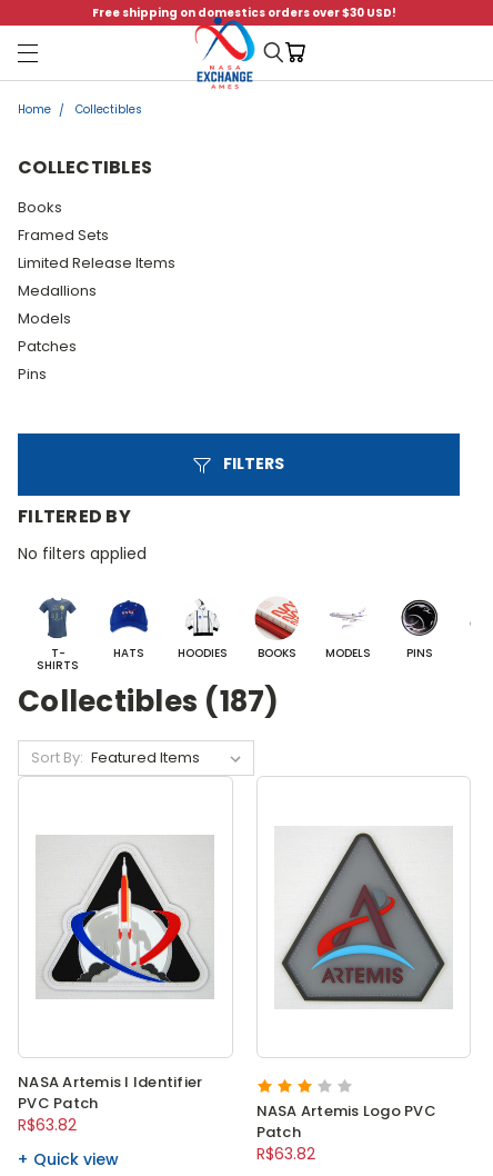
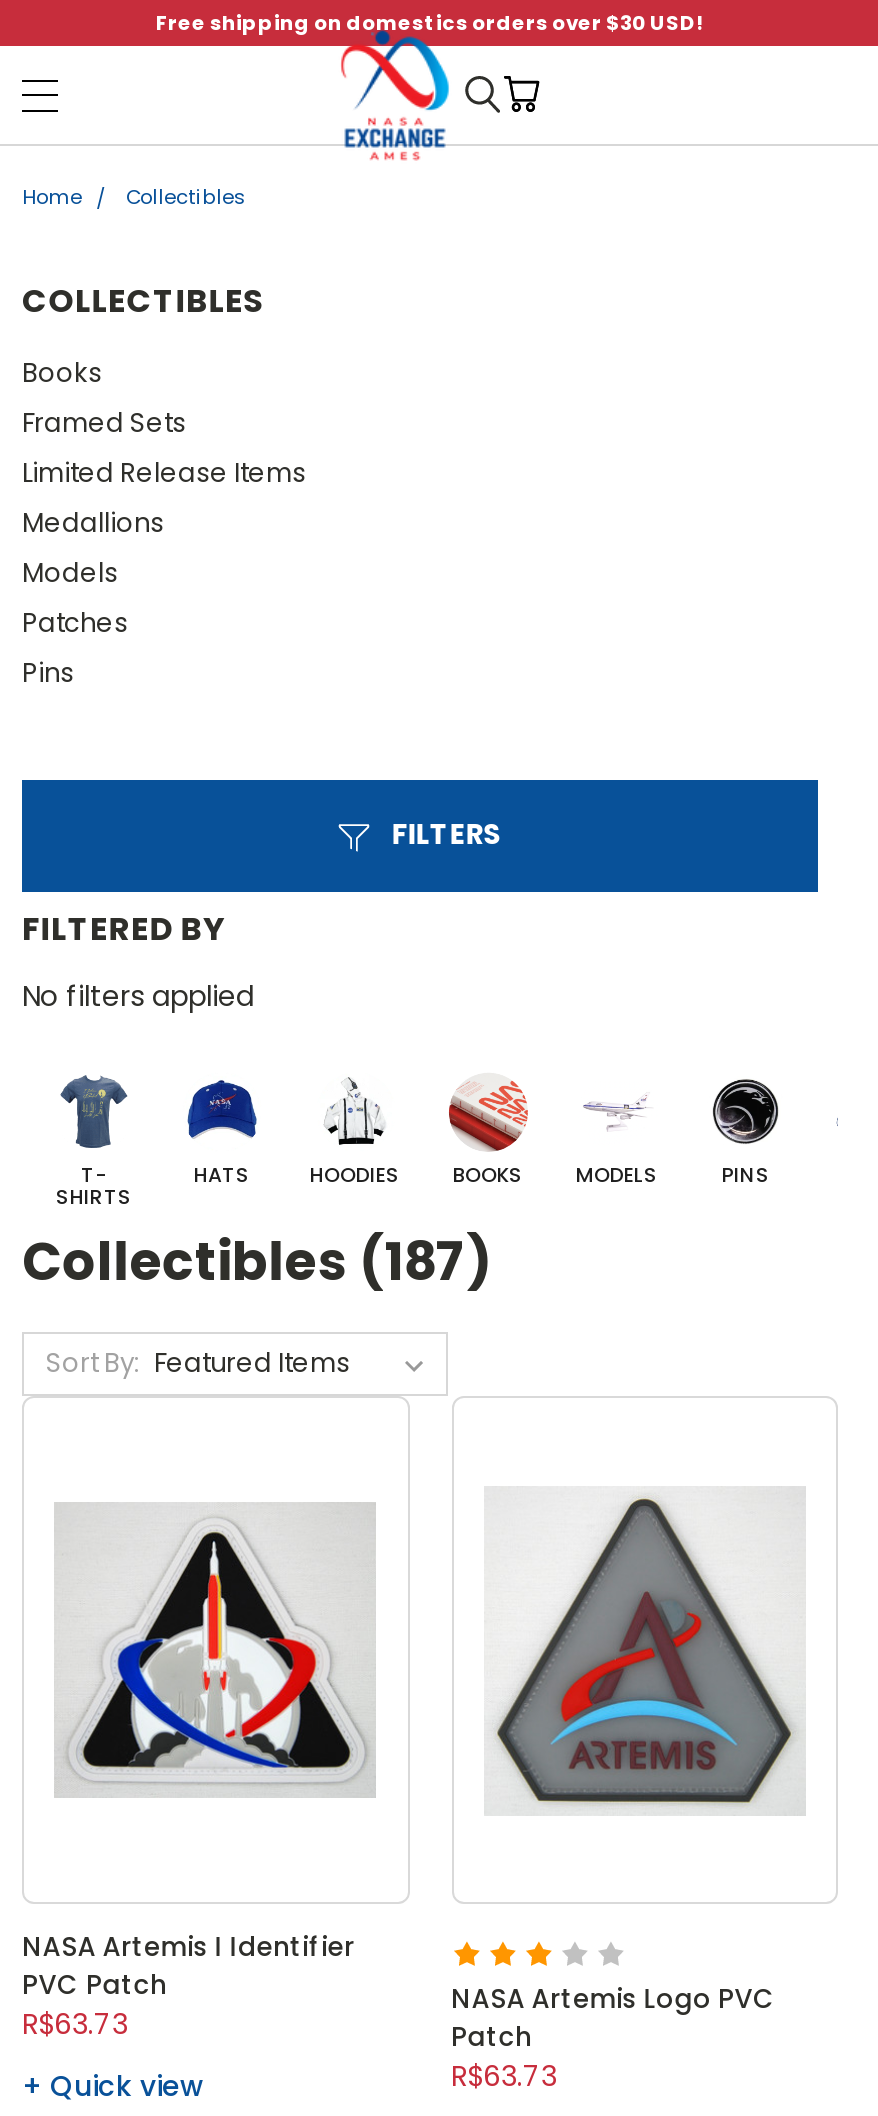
[18,1114,77,1136] R$63.82 -> [22,2005,128,2045] R$63.73
[256,1143,315,1165] R$63.82 -> [451,2057,557,2097] R$63.73

